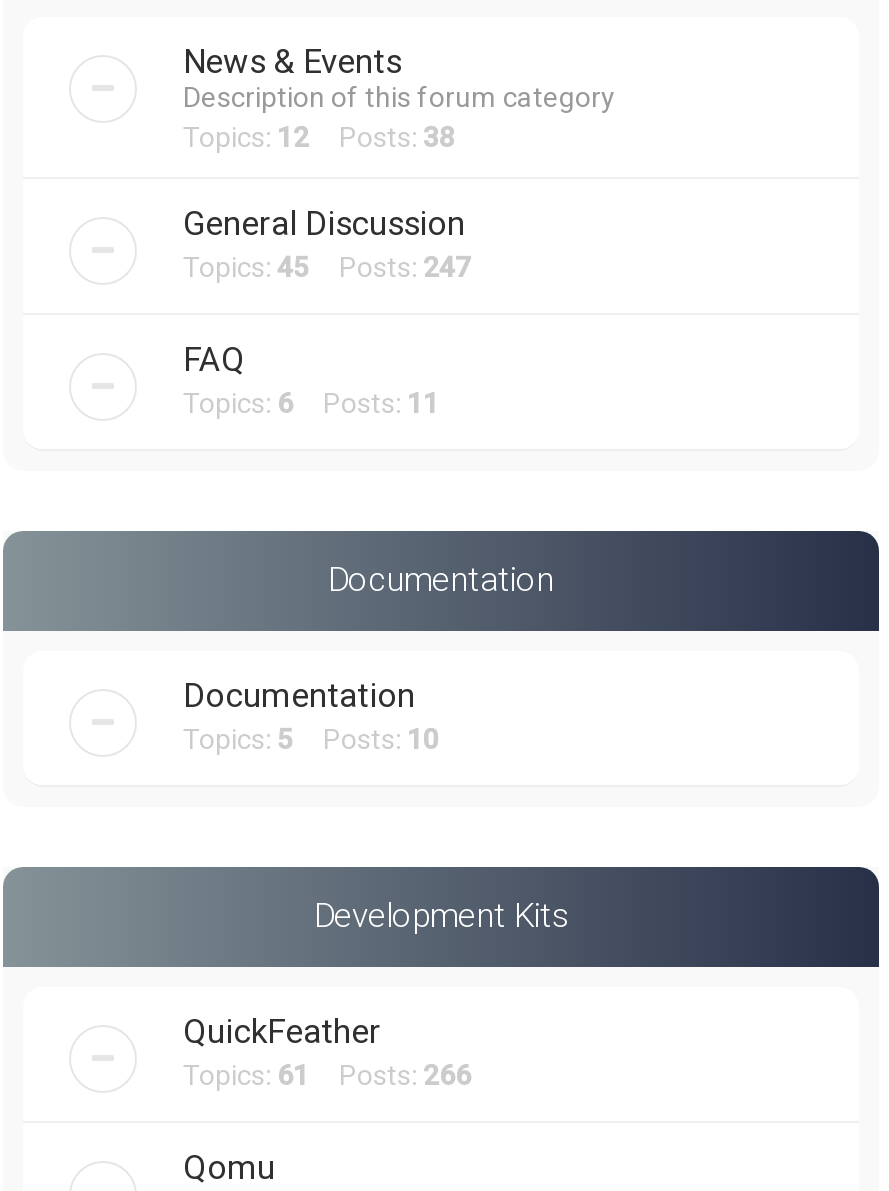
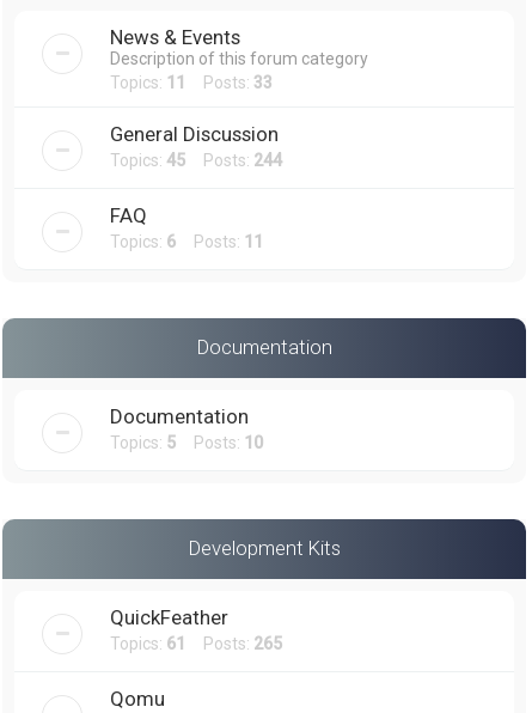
[183,121,455,153] Topics: 12 Posts: 38 -> [110,73,273,92] Topics: 11 Posts: 33
[183,251,471,283] Topics: 45 Posts: 247 -> [110,151,282,170] Topics: 45 Posts: 244
[183,1059,471,1091] Topics: 61 Posts: 266 -> [110,634,282,653] Topics: 61 Posts: 265

